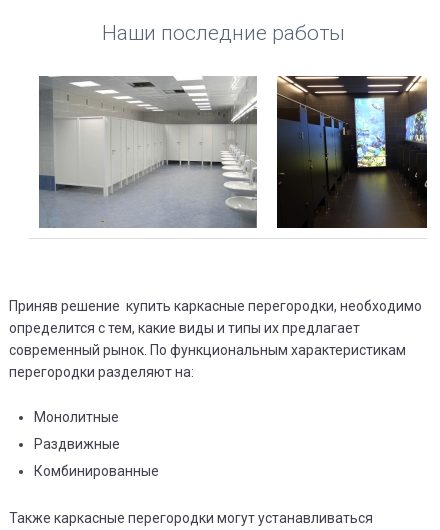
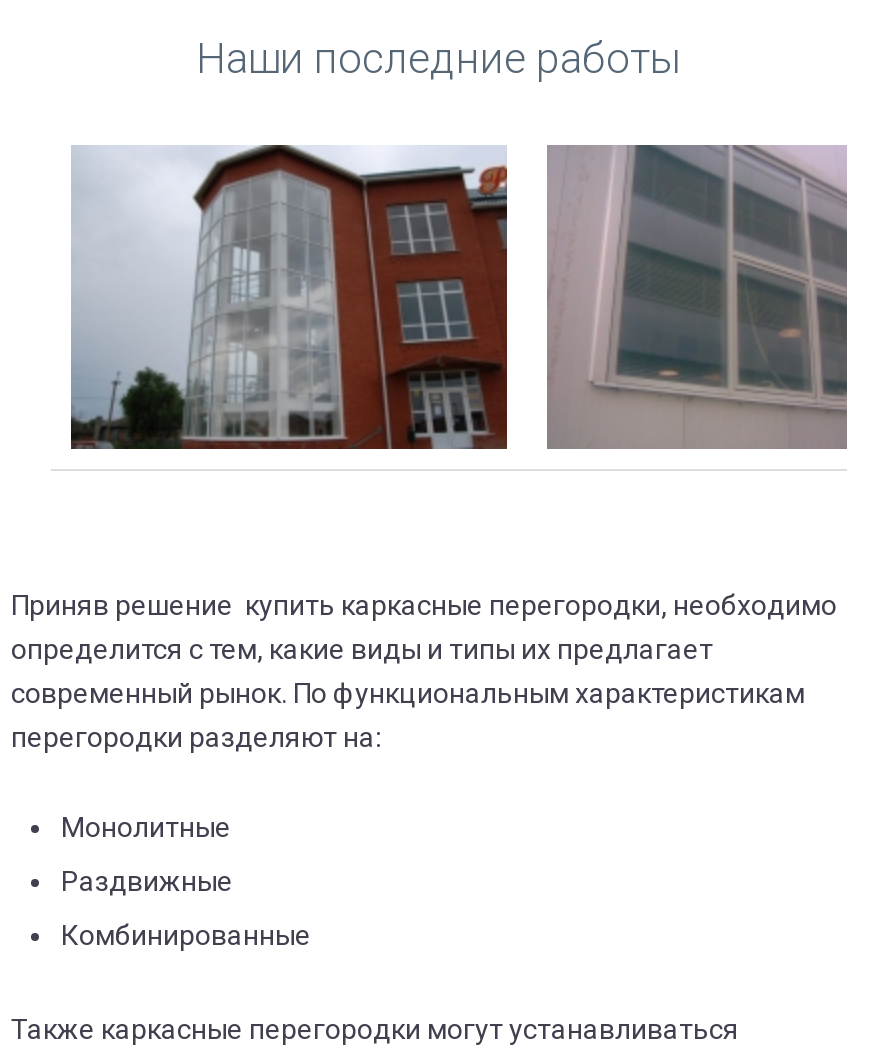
[39,76,258,228] [image] -> [69,145,509,451] [image]
[277,76,427,228] [image] -> [547,145,849,447] [image]

